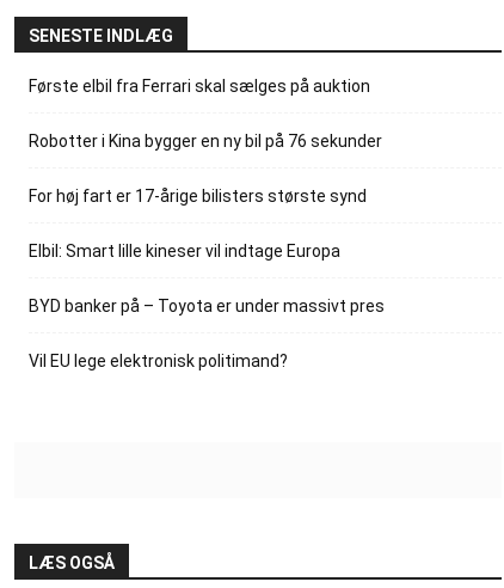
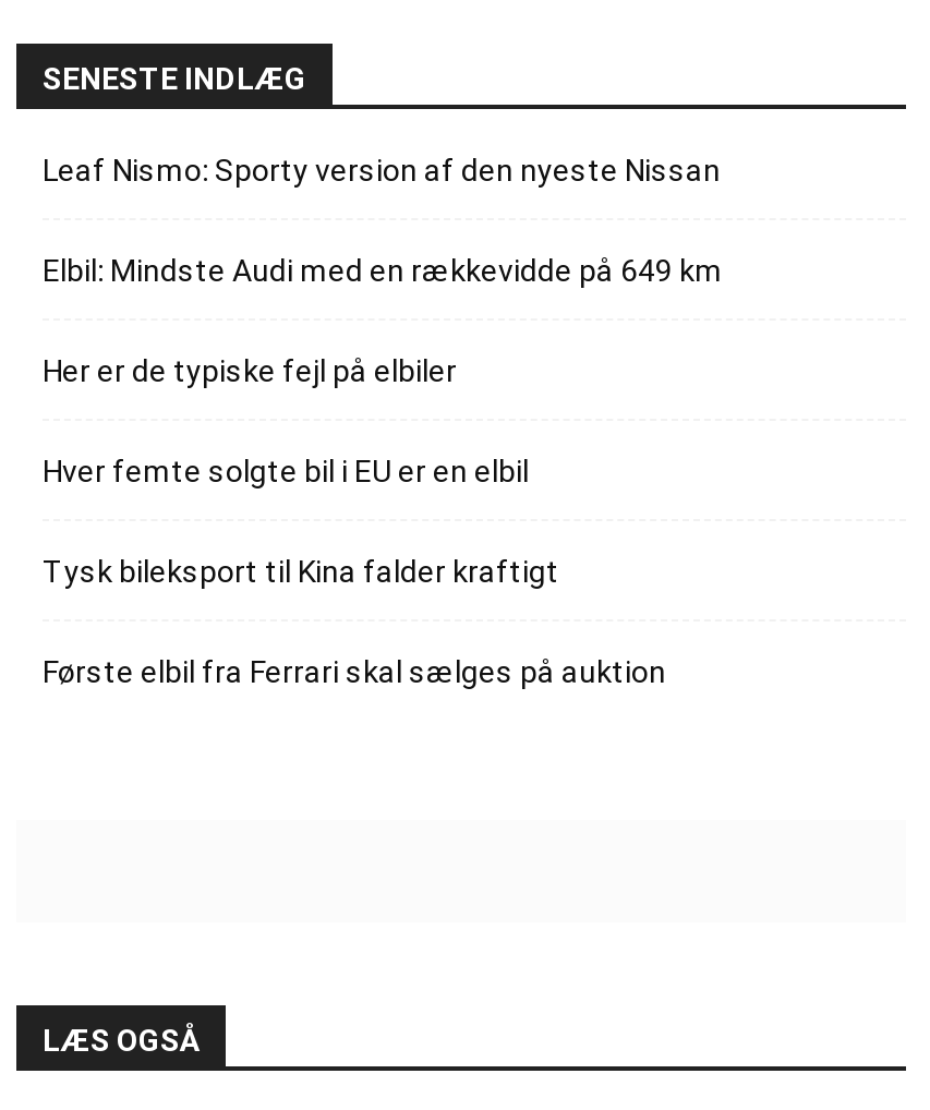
none -> [43,152,727,589] Leaf Nismo: Sporty version af den nyeste Nissan | Elbil: Mindste Audi med en rækkevidde på 649 km | Her er de typiske fejl på elbiler | Hver femte solgte bil i EU er en elbil | Tysk bileksport til Kina falder kraftigt
moved [29,76,370,95] -> [43,654,666,689]: Første elbil fra Ferrari skal sælges på auktion
[29,131,385,370] Robotter i Kina bygger en ny bil på 76 sekunder | For høj fart er 17-årige bilisters største synd | Elbil: Smart lille kineser vil indtage Europa | BYD banker på – Toyota er under massivt pres | Vil EU lege elektronisk politimand? -> none

